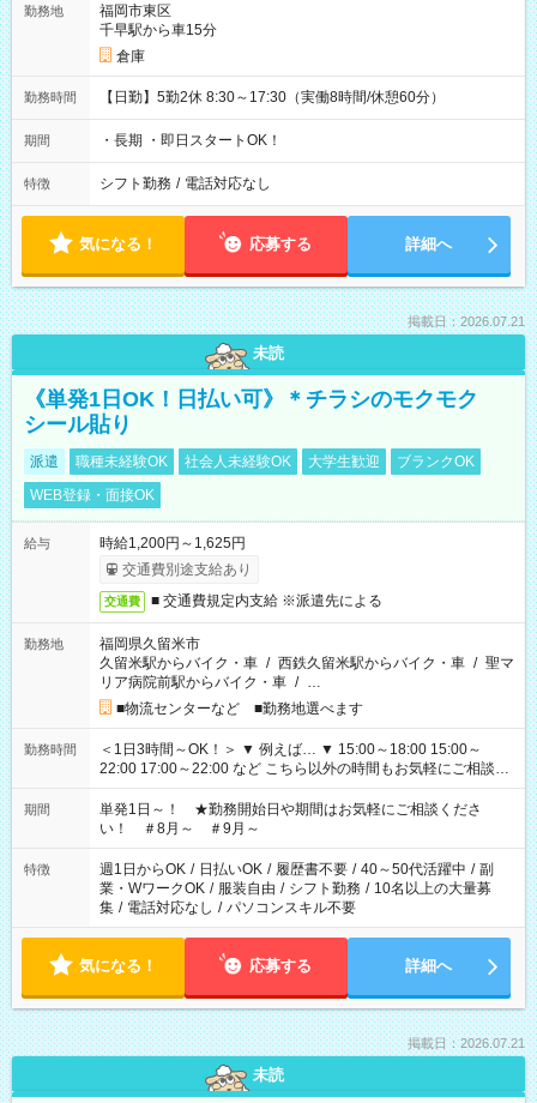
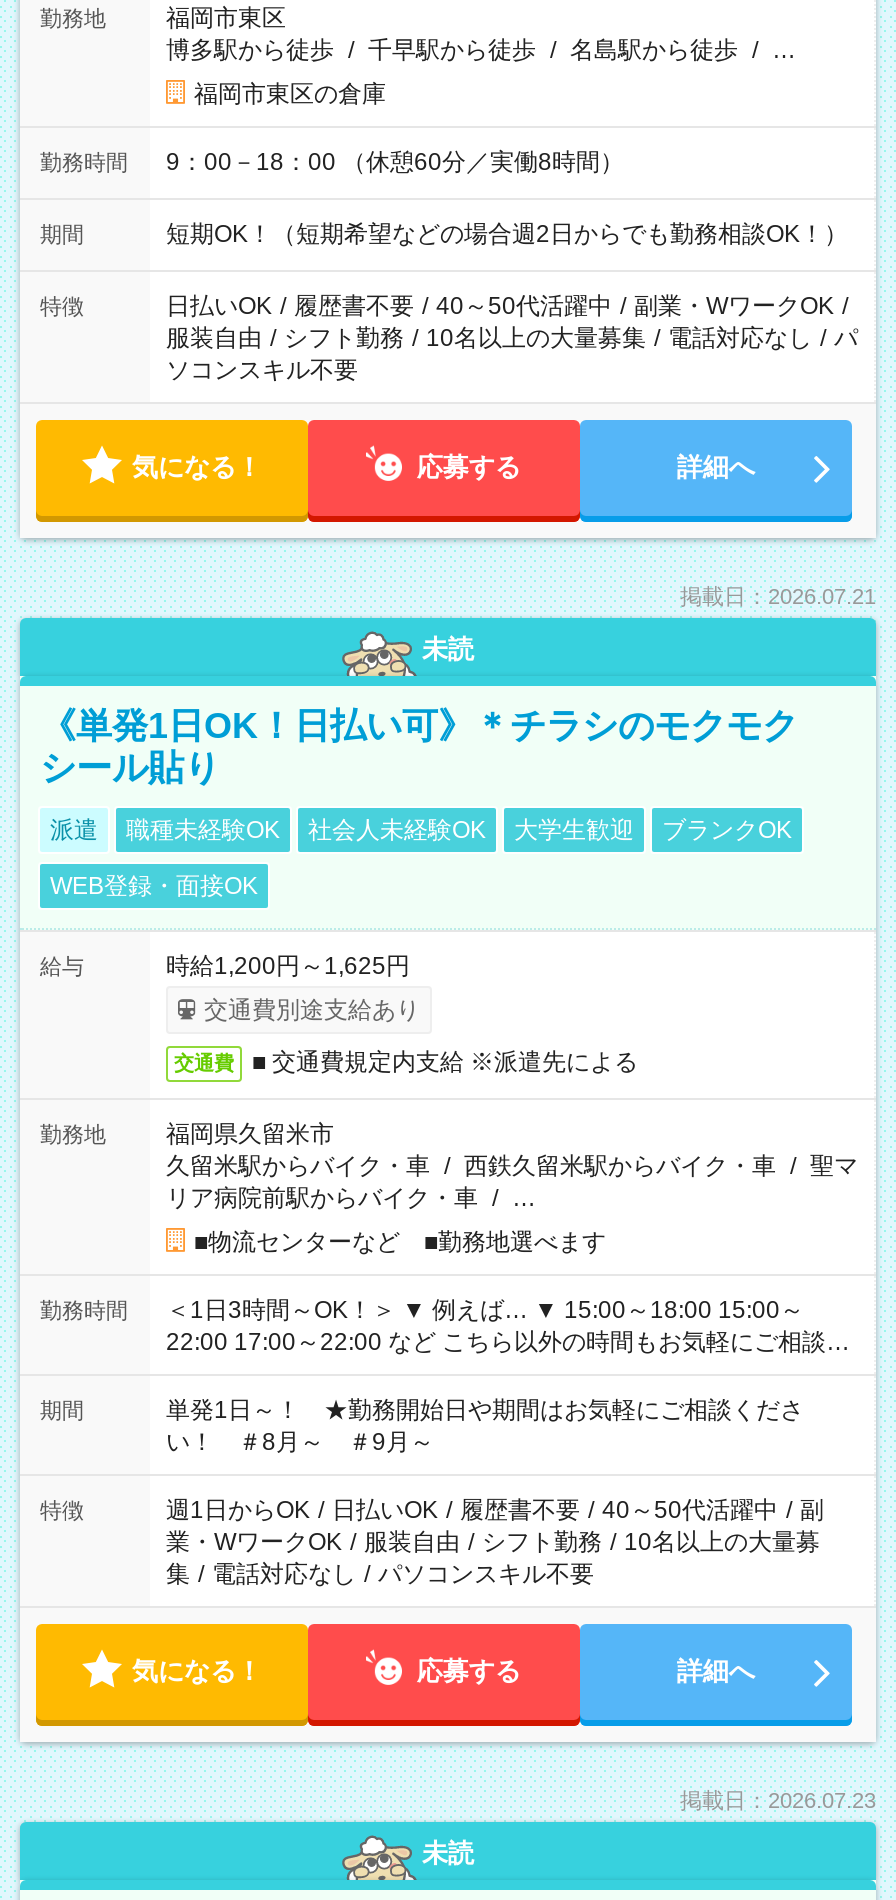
[99,22,217,38] 千早駅から車15分 -> [166,36,796,64] 博多駅から徒歩 / 千早駅から徒歩 / 名島駅から徒歩 / …
[116,48,145,65] 倉庫 -> [194,80,386,108] 福岡市東区の倉庫
[99,89,445,106] 【日勤】5勤2休 8:30～17:30（実働8時間/休憩60分） -> [166,148,624,176] 9：00－18：00 （休憩60分／実働8時間）
[99,132,282,149] ・長期 ・即日スタートOK！ -> [166,220,848,248] 短期OK！（短期希望などの場合週2日からでも勤務相談OK！）
[99,175,271,192] シフト勤務 / 電話対応なし -> [166,292,858,384] 日払いOK / 履歴書不要 / 40～50代活躍中 / 副業・WワークOK / | 服装自由 / シフト勤務 / 10名以上の大量募集 / 電話対応なし / パ | ソコンスキル不要
[408,1036,525,1050] 掲載日：2026.07.21 -> [680,1788,876,1812] 掲載日：2026.07.23

